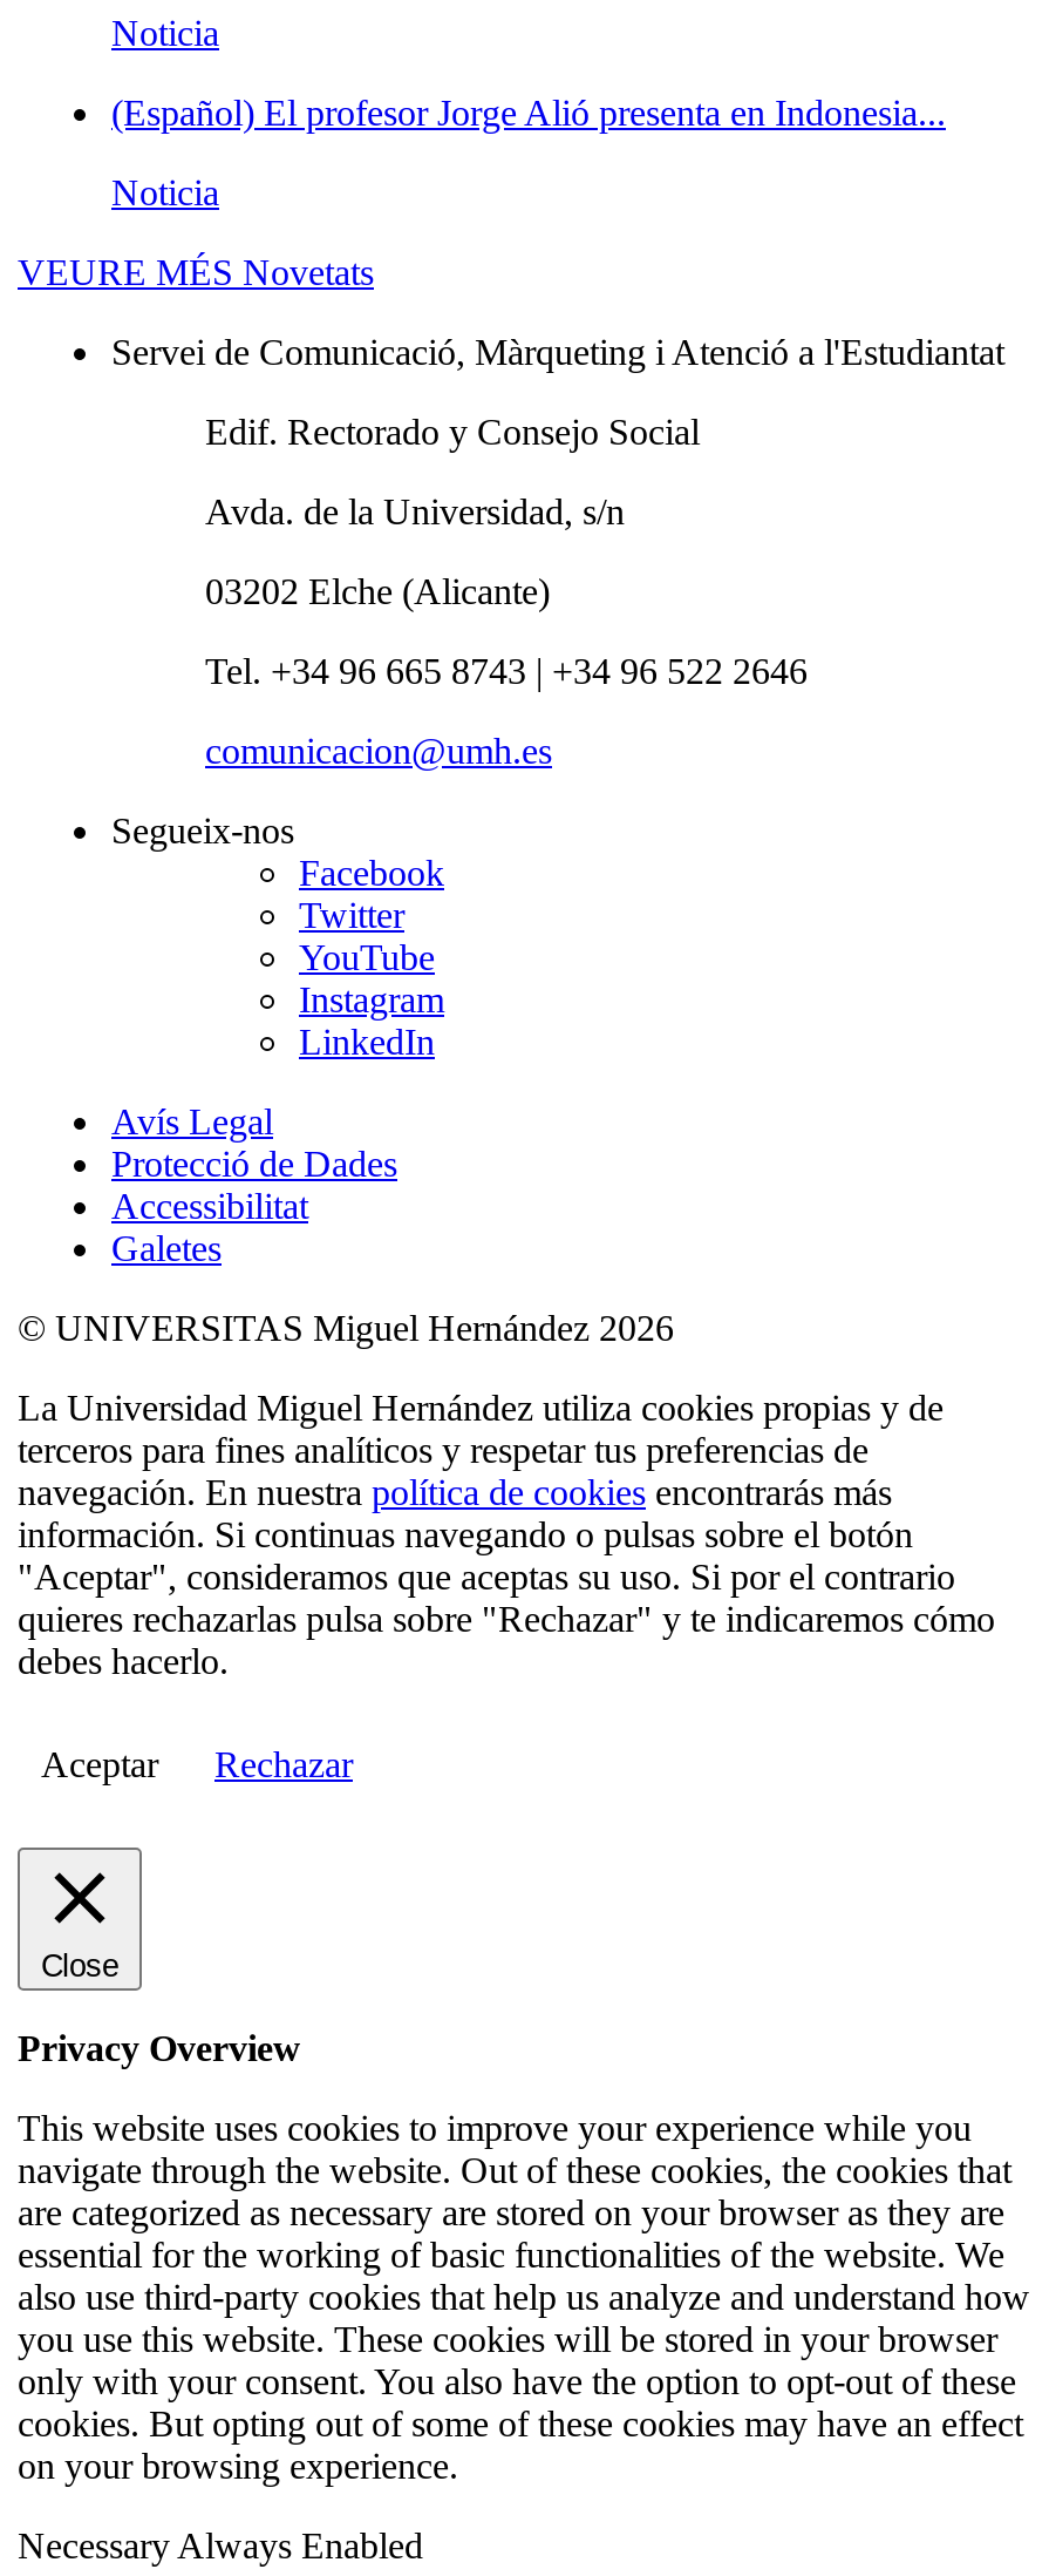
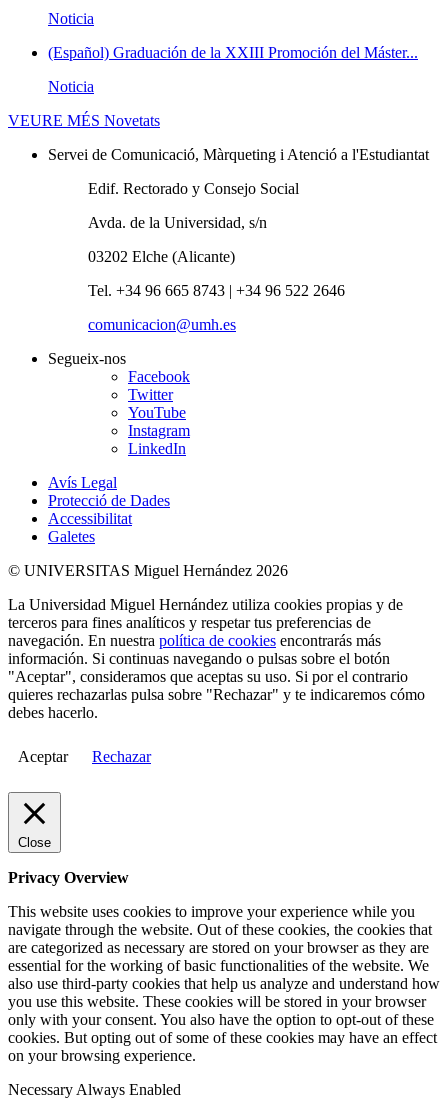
[111,92,946,132] (Español) El profesor Jorge Alió presenta en Indonesia... -> [48,44,418,61] (Español) Graduación de la XXIII Promoción del Máster...

